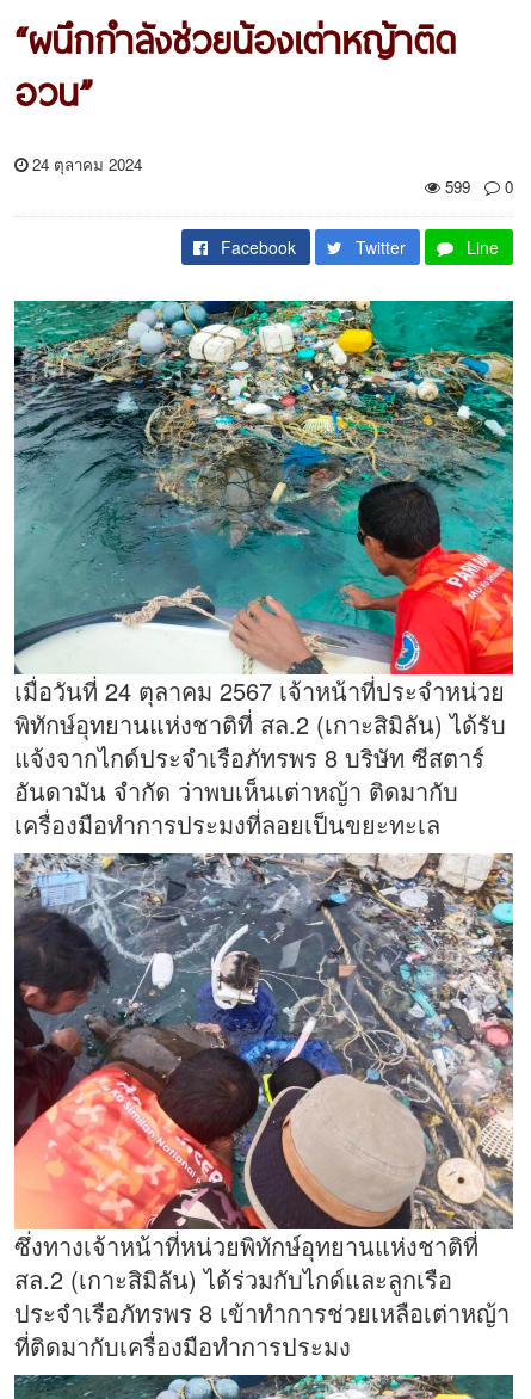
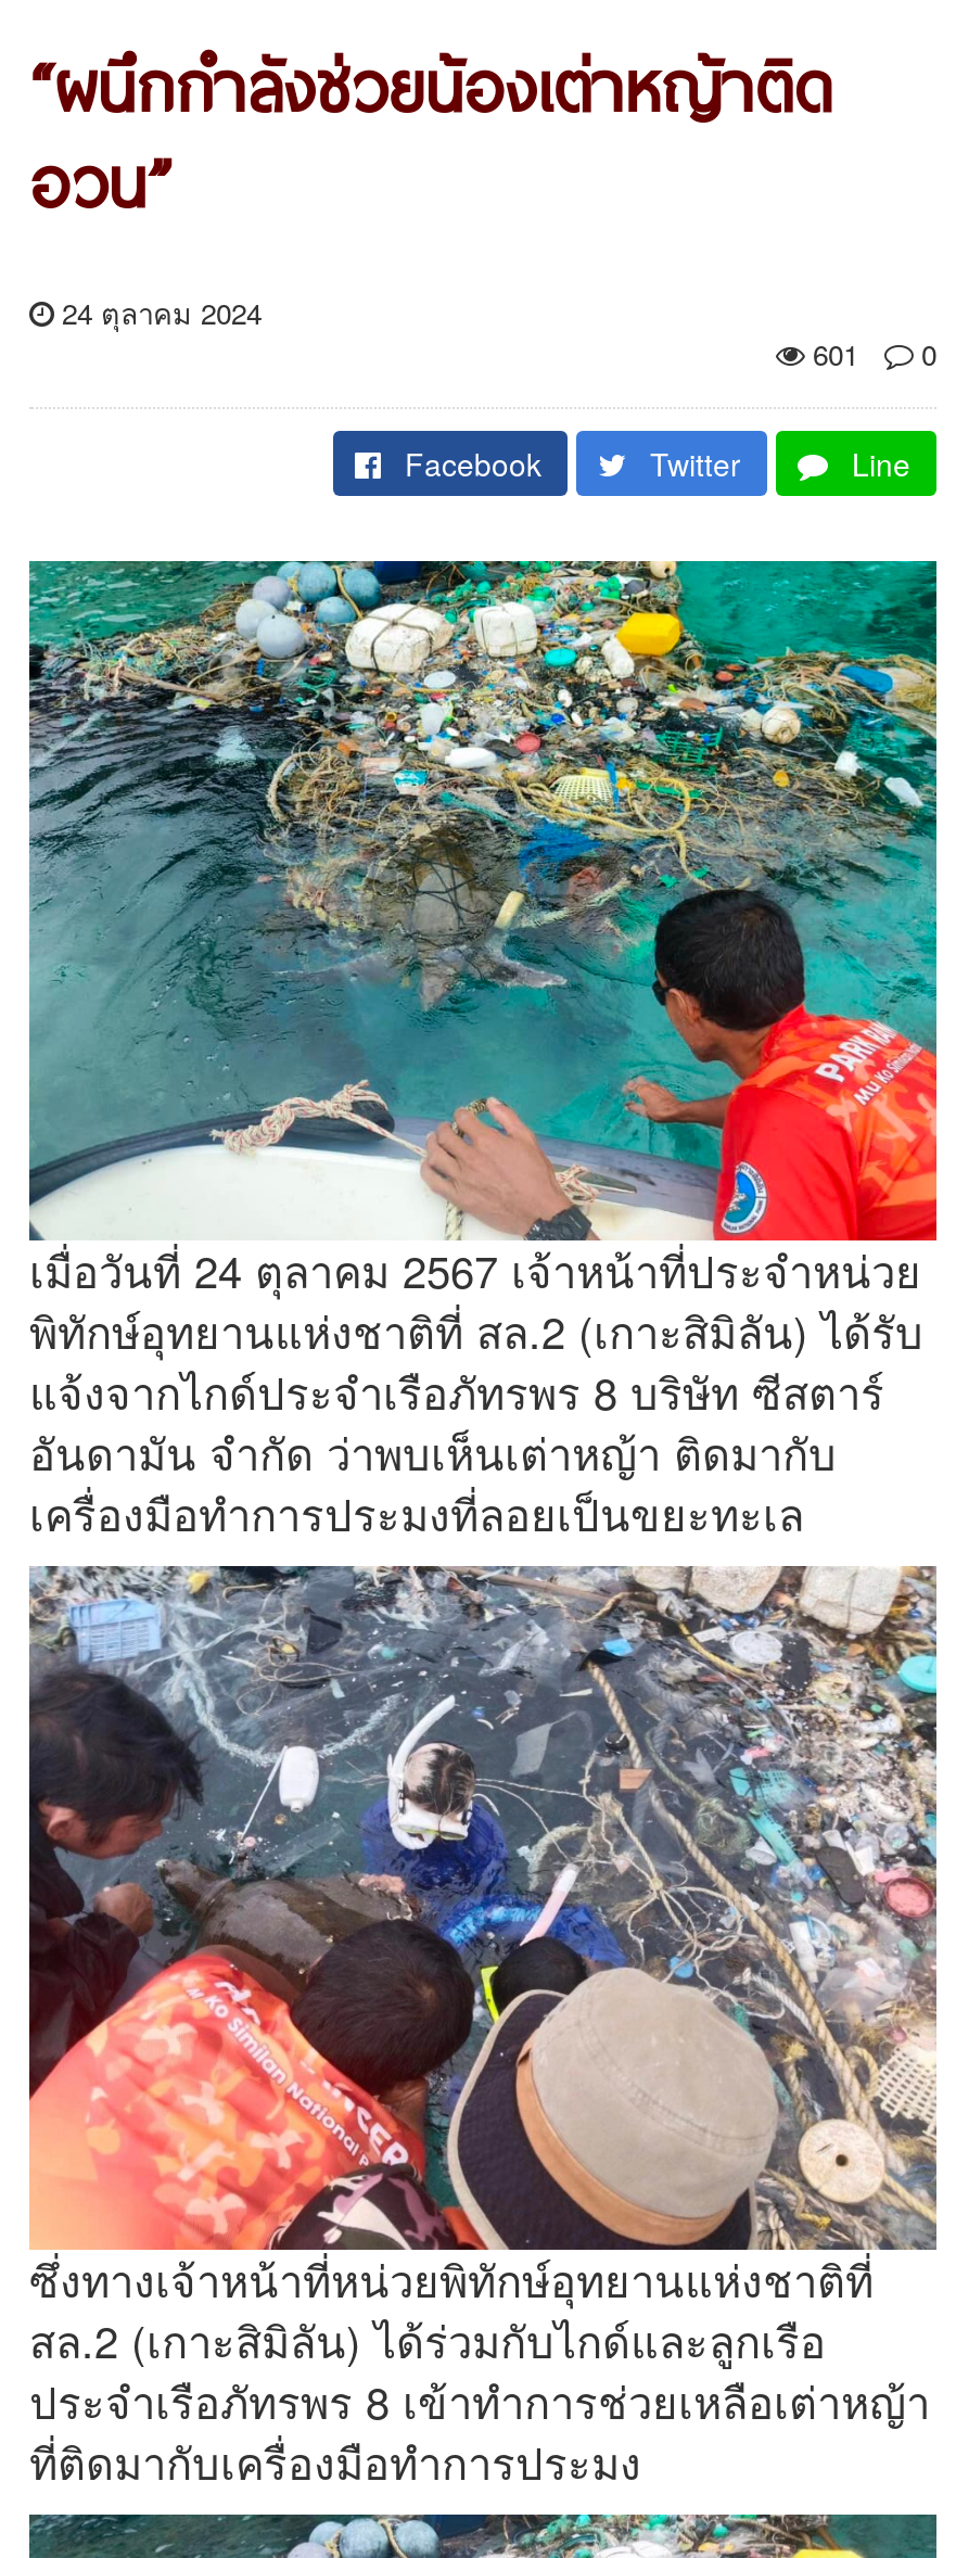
[440,175,513,198] 599 0 -> [804,332,936,374] 601 0

